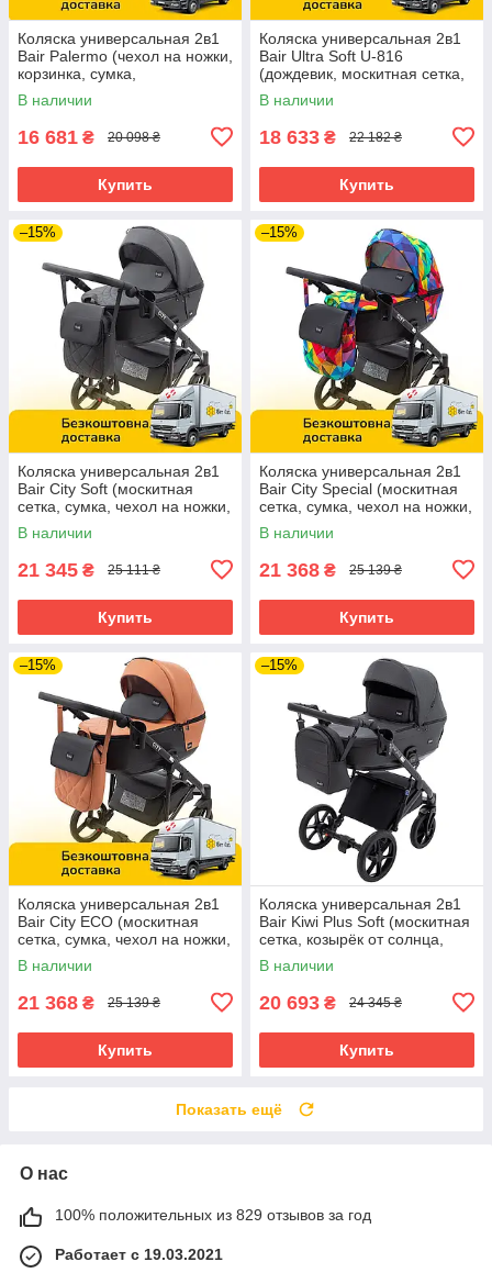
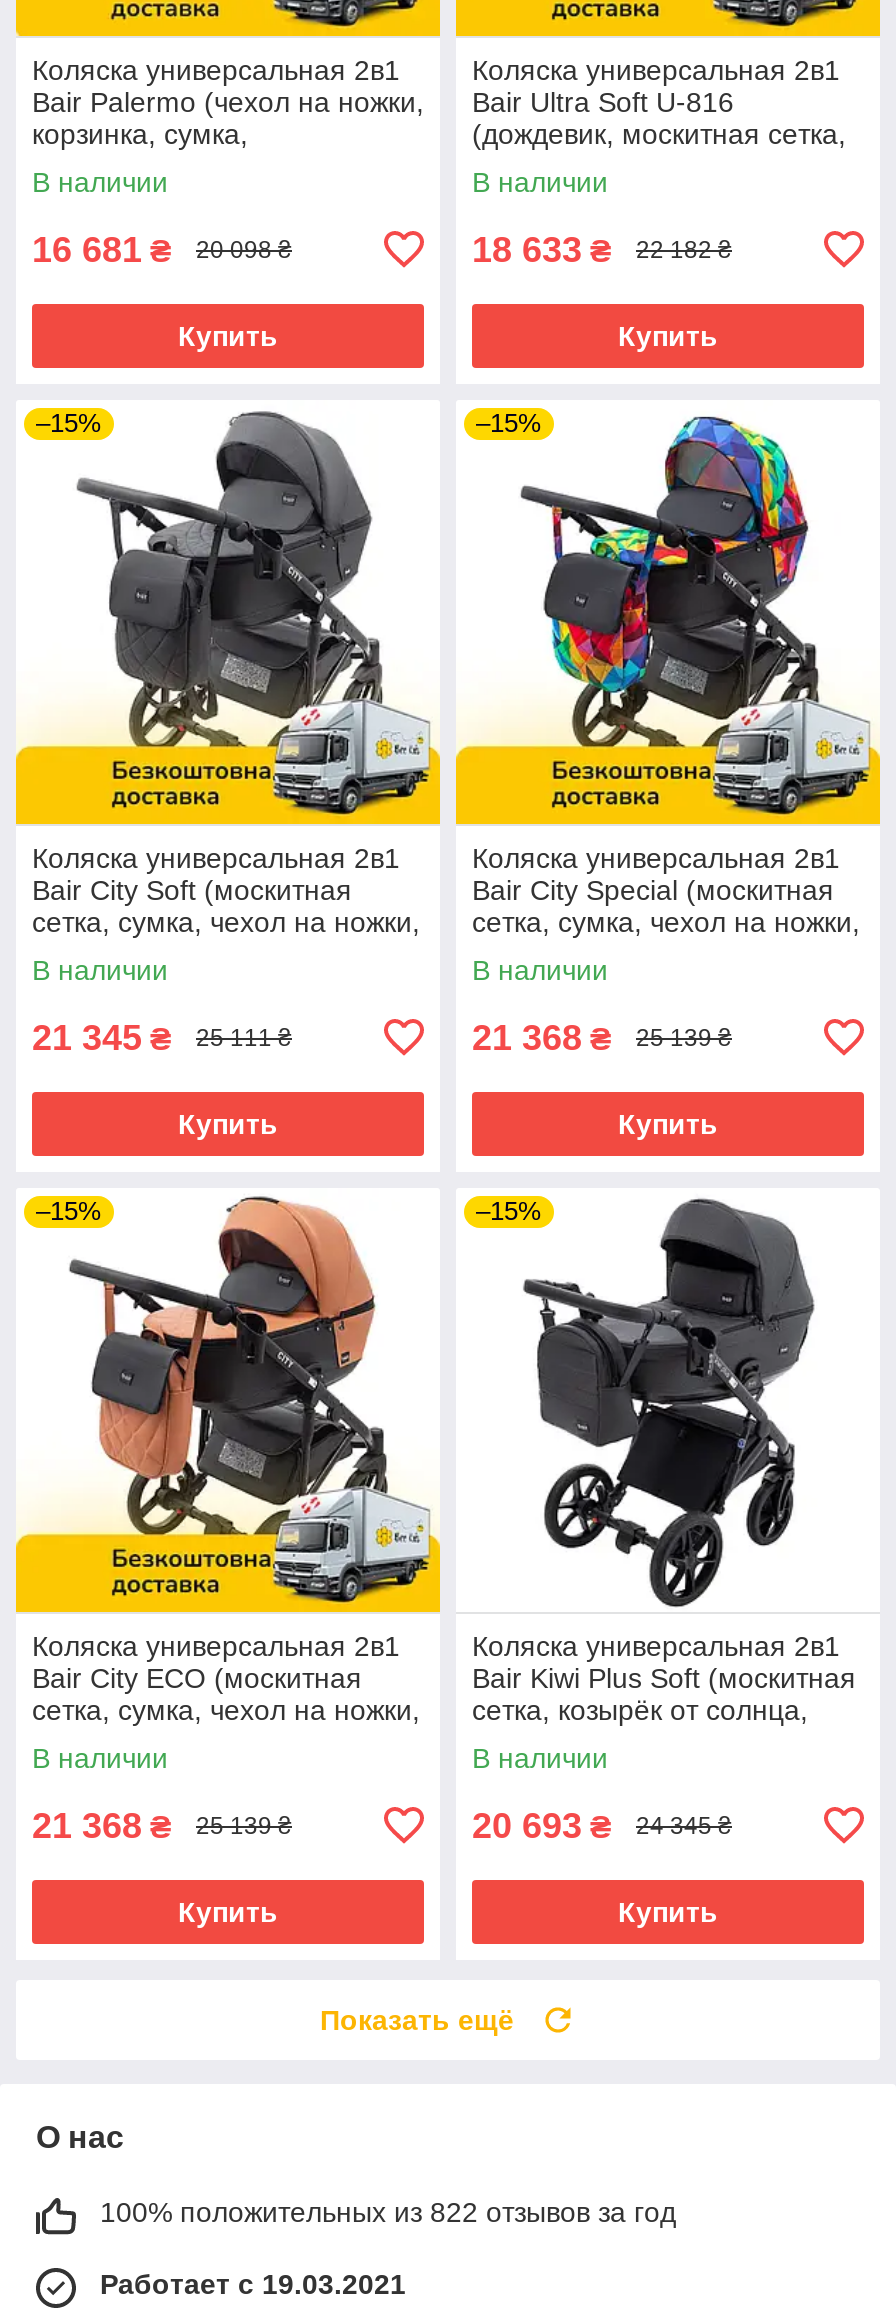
[55,1206,371,1223] 100% положительных из 829 отзывов за год -> [100,2196,676,2228] 100% положительных из 822 отзывов за год

